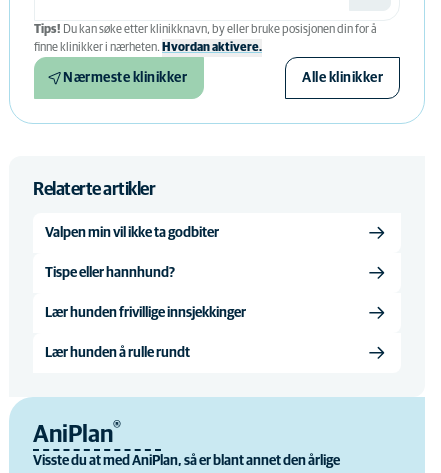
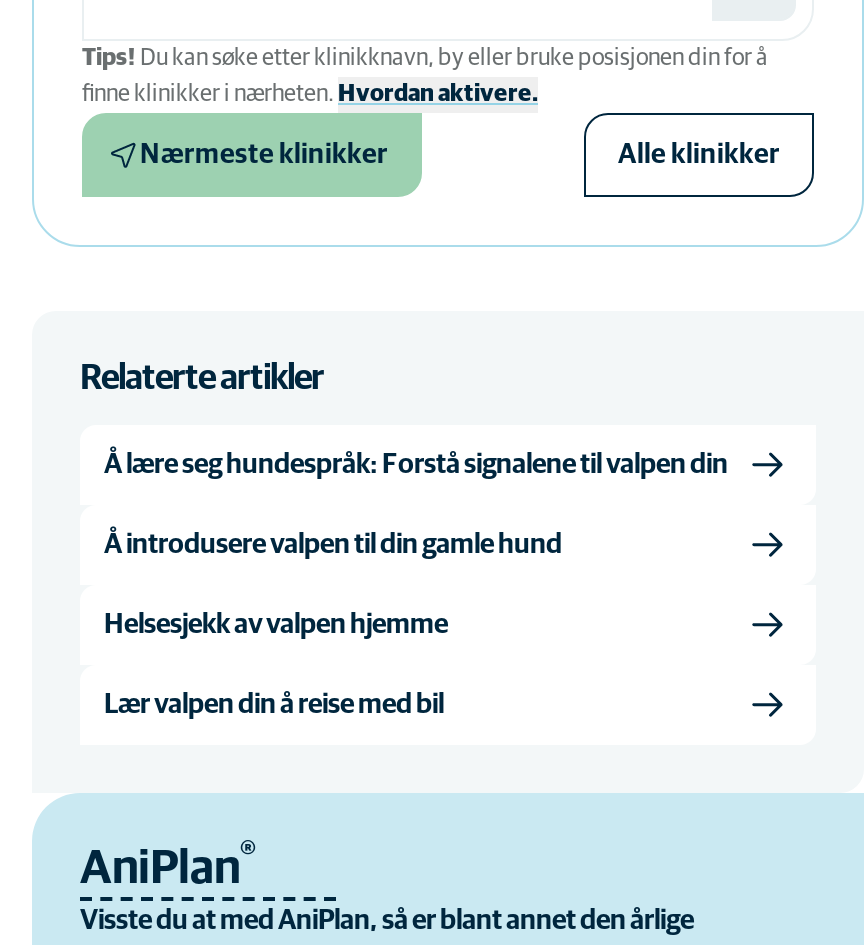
[45,225,219,239] Valpen min vil ikke ta godbiter -> [104,450,728,478] Å lære seg hundespråk: Forstå signalene til valpen din
[45,265,175,279] Tispe eller hannhund? -> [104,530,562,558] Å introdusere valpen til din gamle hund
[45,305,246,319] Lær hunden frivillige innsjekkinger -> [104,610,448,638] Helsesjekk av valpen hjemme
[45,345,190,359] Lær hunden å rulle rundt -> [104,690,444,718] Lær valpen din å reise med bil

